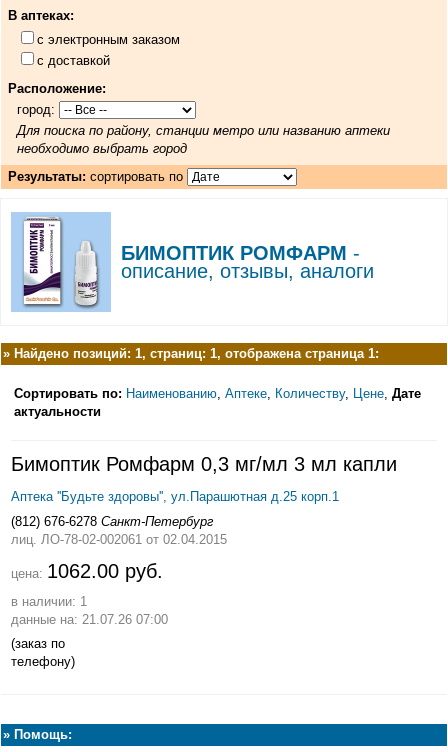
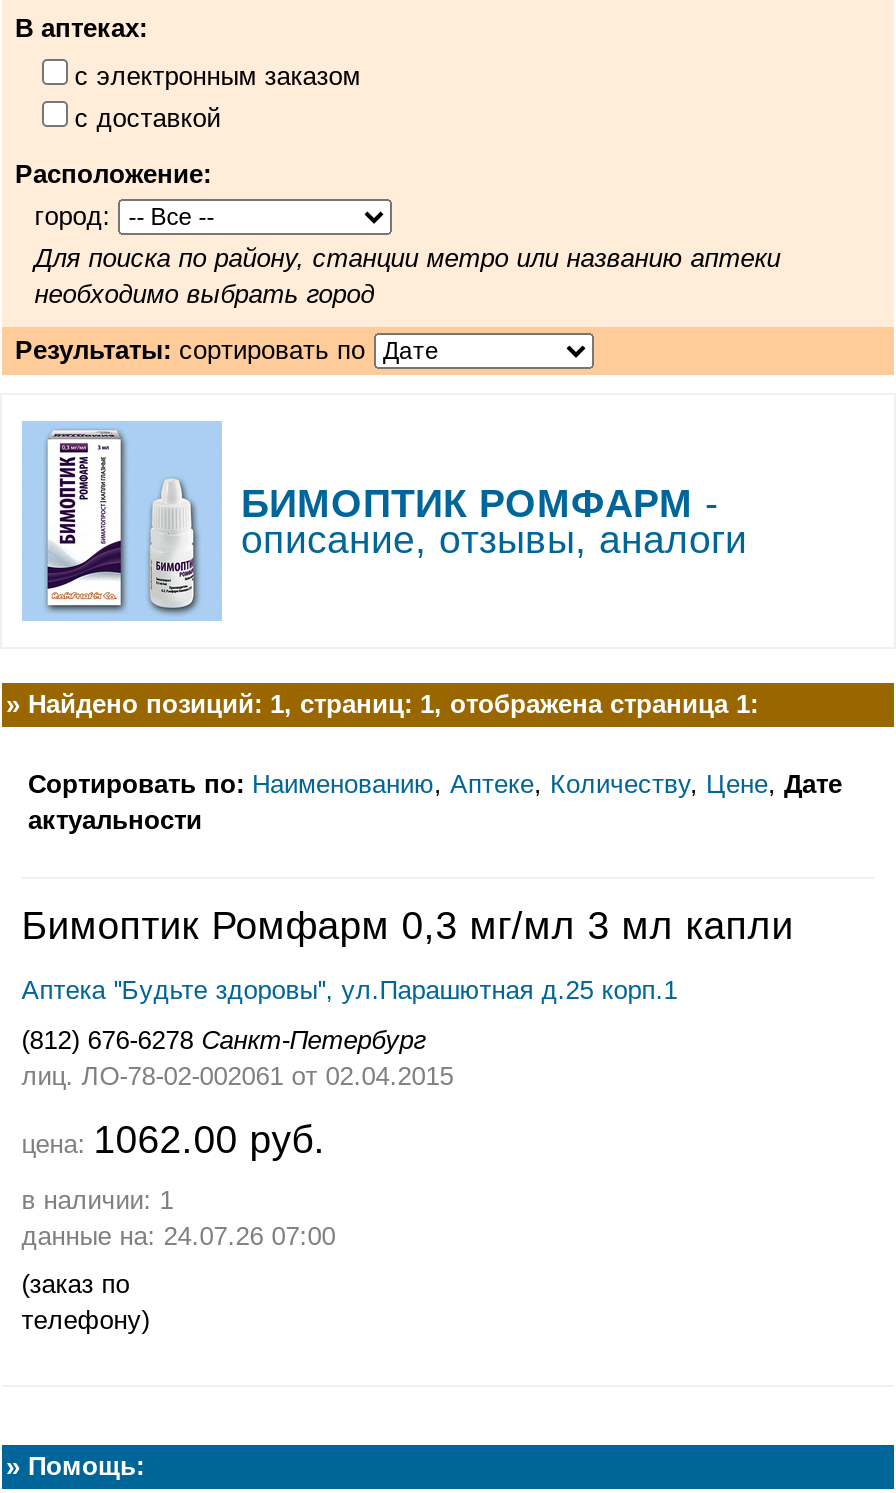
[11,611,168,626] данные на: 21.07.26 07:00 -> [22,1220,336,1250] данные на: 24.07.26 07:00

